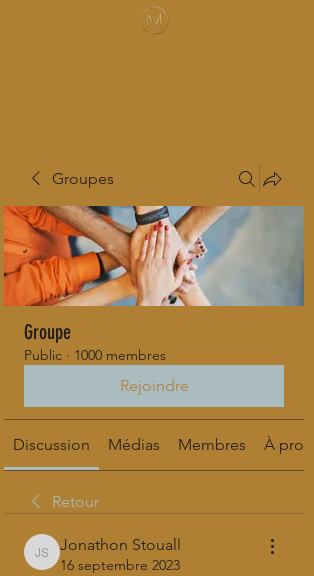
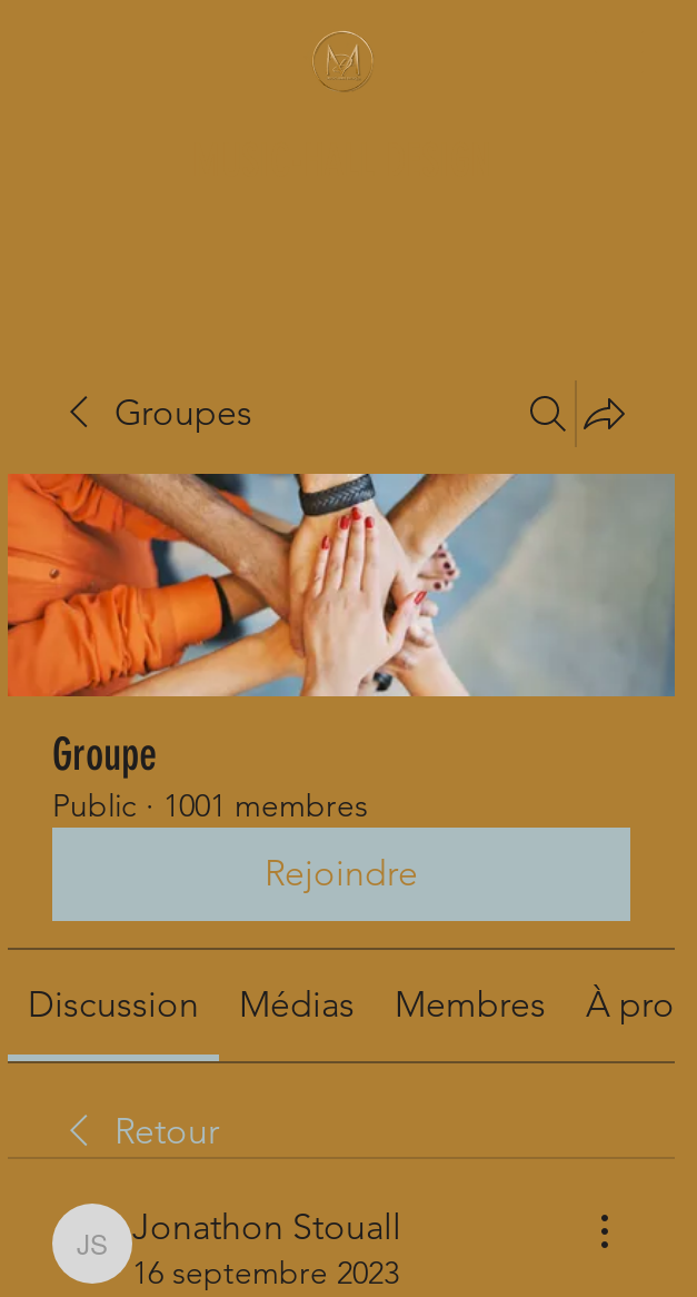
[24,346,166,364] Public · 1000 membres -> [52,785,368,825] Public · 1001 membres

